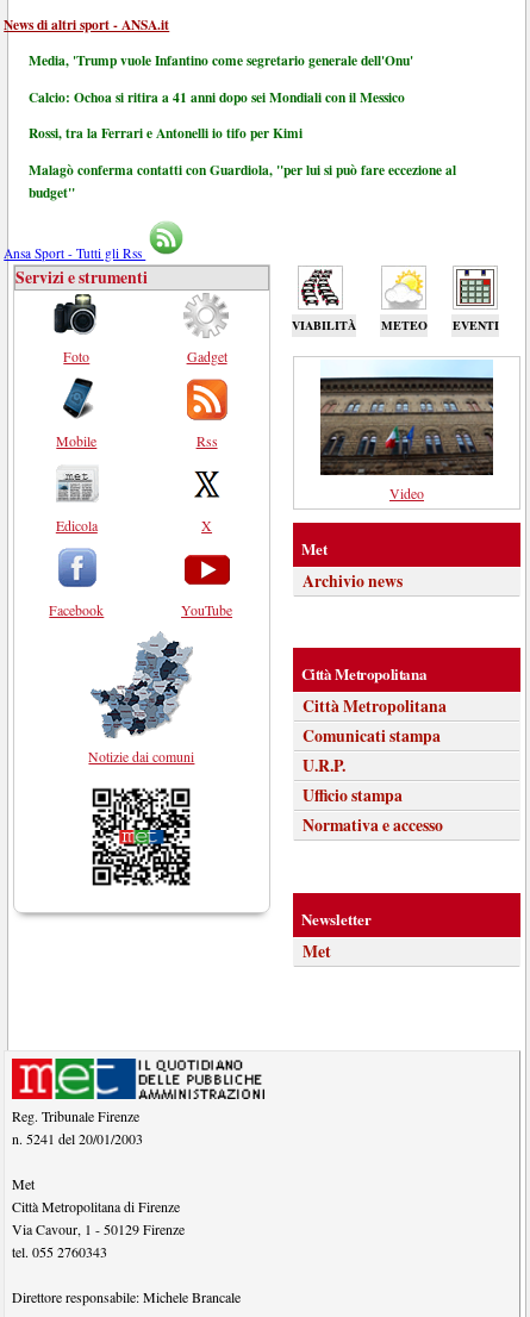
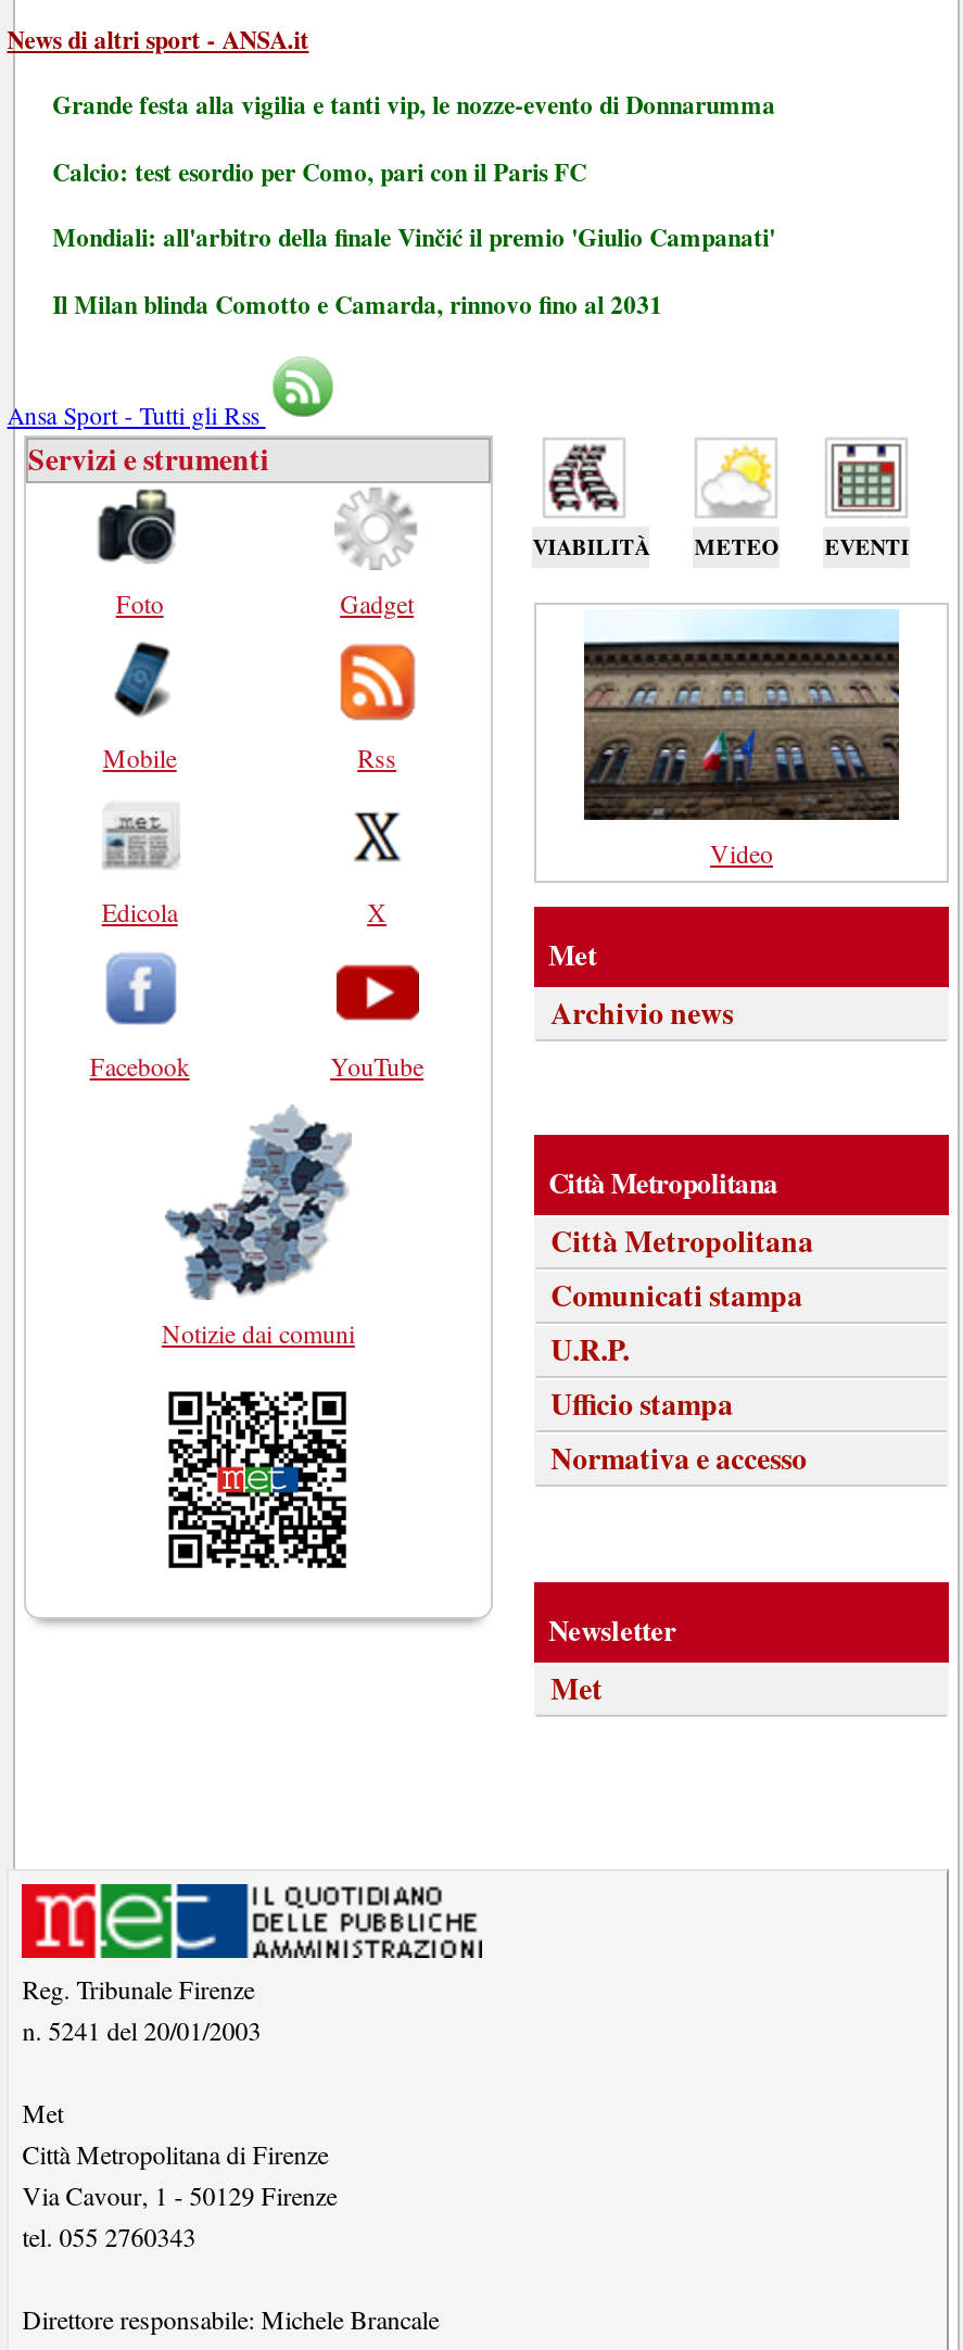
[29,50,413,71] Media, 'Trump vuole Infantino come segretario generale dell'Onu' -> [52,86,775,123] Grande festa alla vigilia e tanti vip, le nozze-evento di Donnarumma
[29,87,405,107] Calcio: Ochoa si ritira a 41 anni dopo sei Mondiali con il Messico -> [52,153,586,190] Calcio: test esordio per Como, pari con il Paris FC
[29,123,303,143] Rossi, tra la Ferrari e Antonelli io tifo per Kimi -> [52,219,775,256] Mondiali: all'arbitro della finale Vinčić il premio 'Giulio Campanati'
[29,159,456,202] Malagò conferma contatti con Guardiola, "per lui si può fare eccezione al | budget" -> [52,285,662,322] Il Milan blinda Comotto e Camarda, rinnovo fino al 2031

